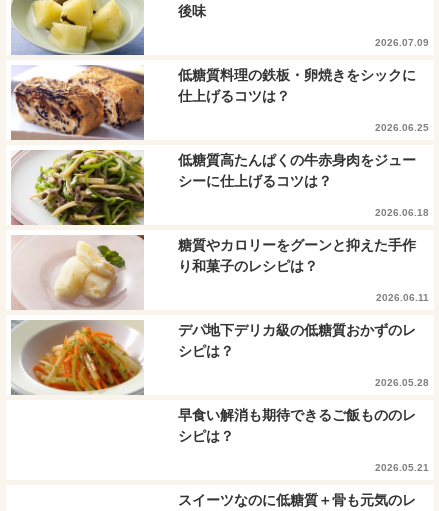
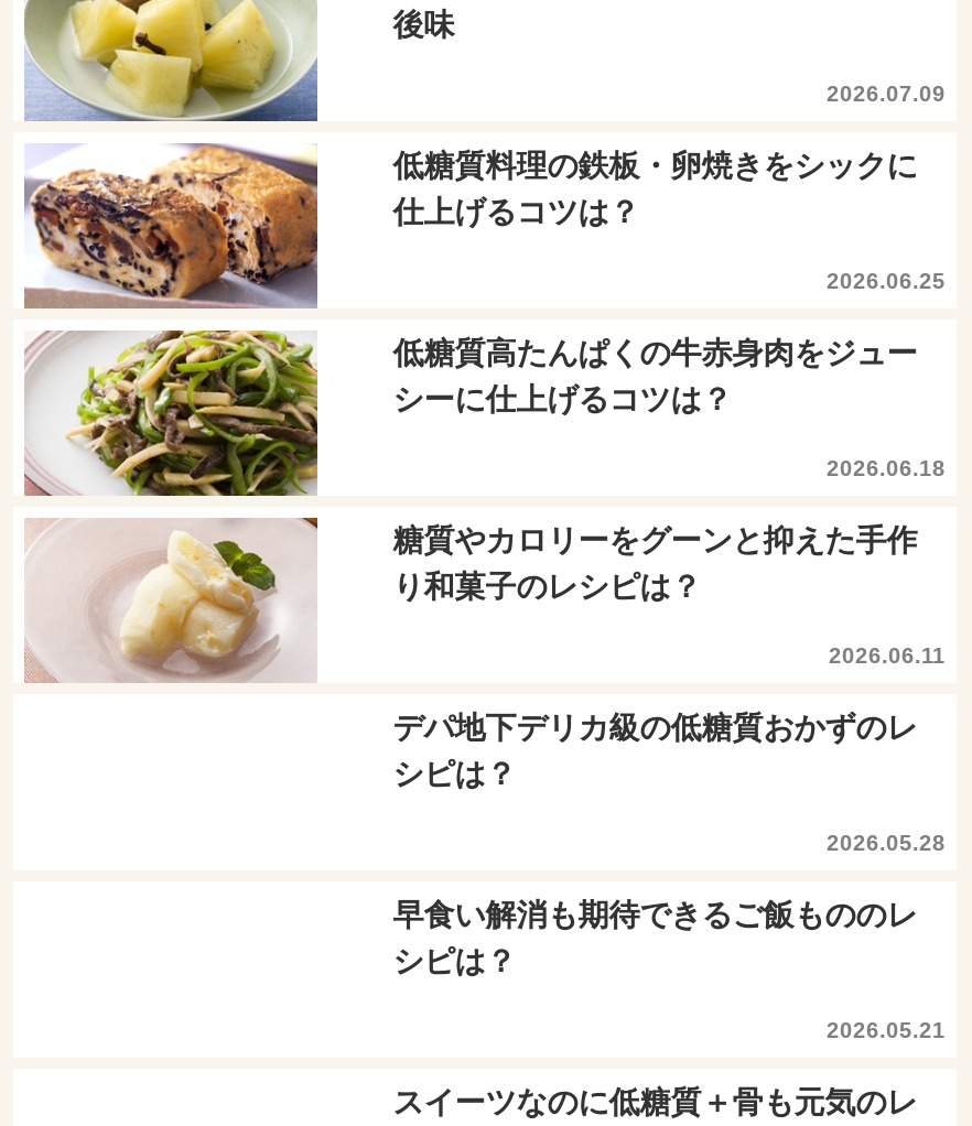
[10,319,145,396] [image] -> none

